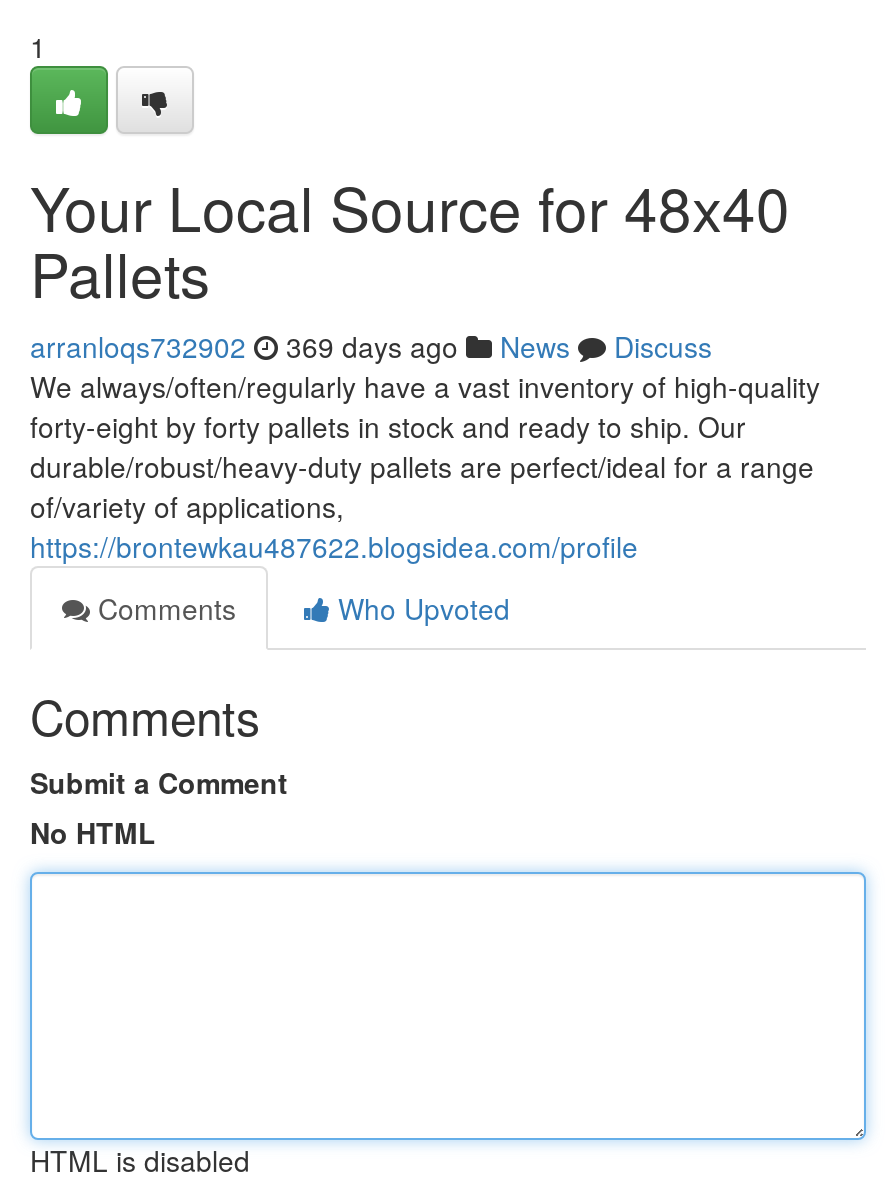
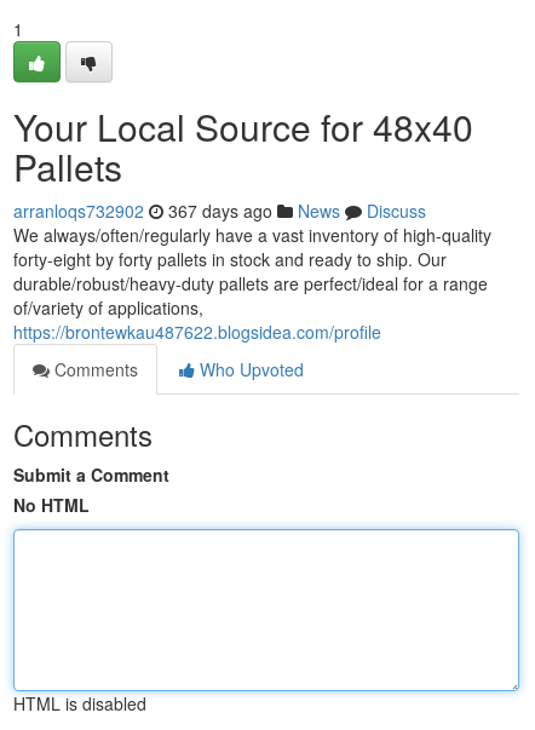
[30,326,712,366] arranloqs732902 369 days ago News Discuss -> [13,199,426,223] arranloqs732902 367 days ago News Discuss

